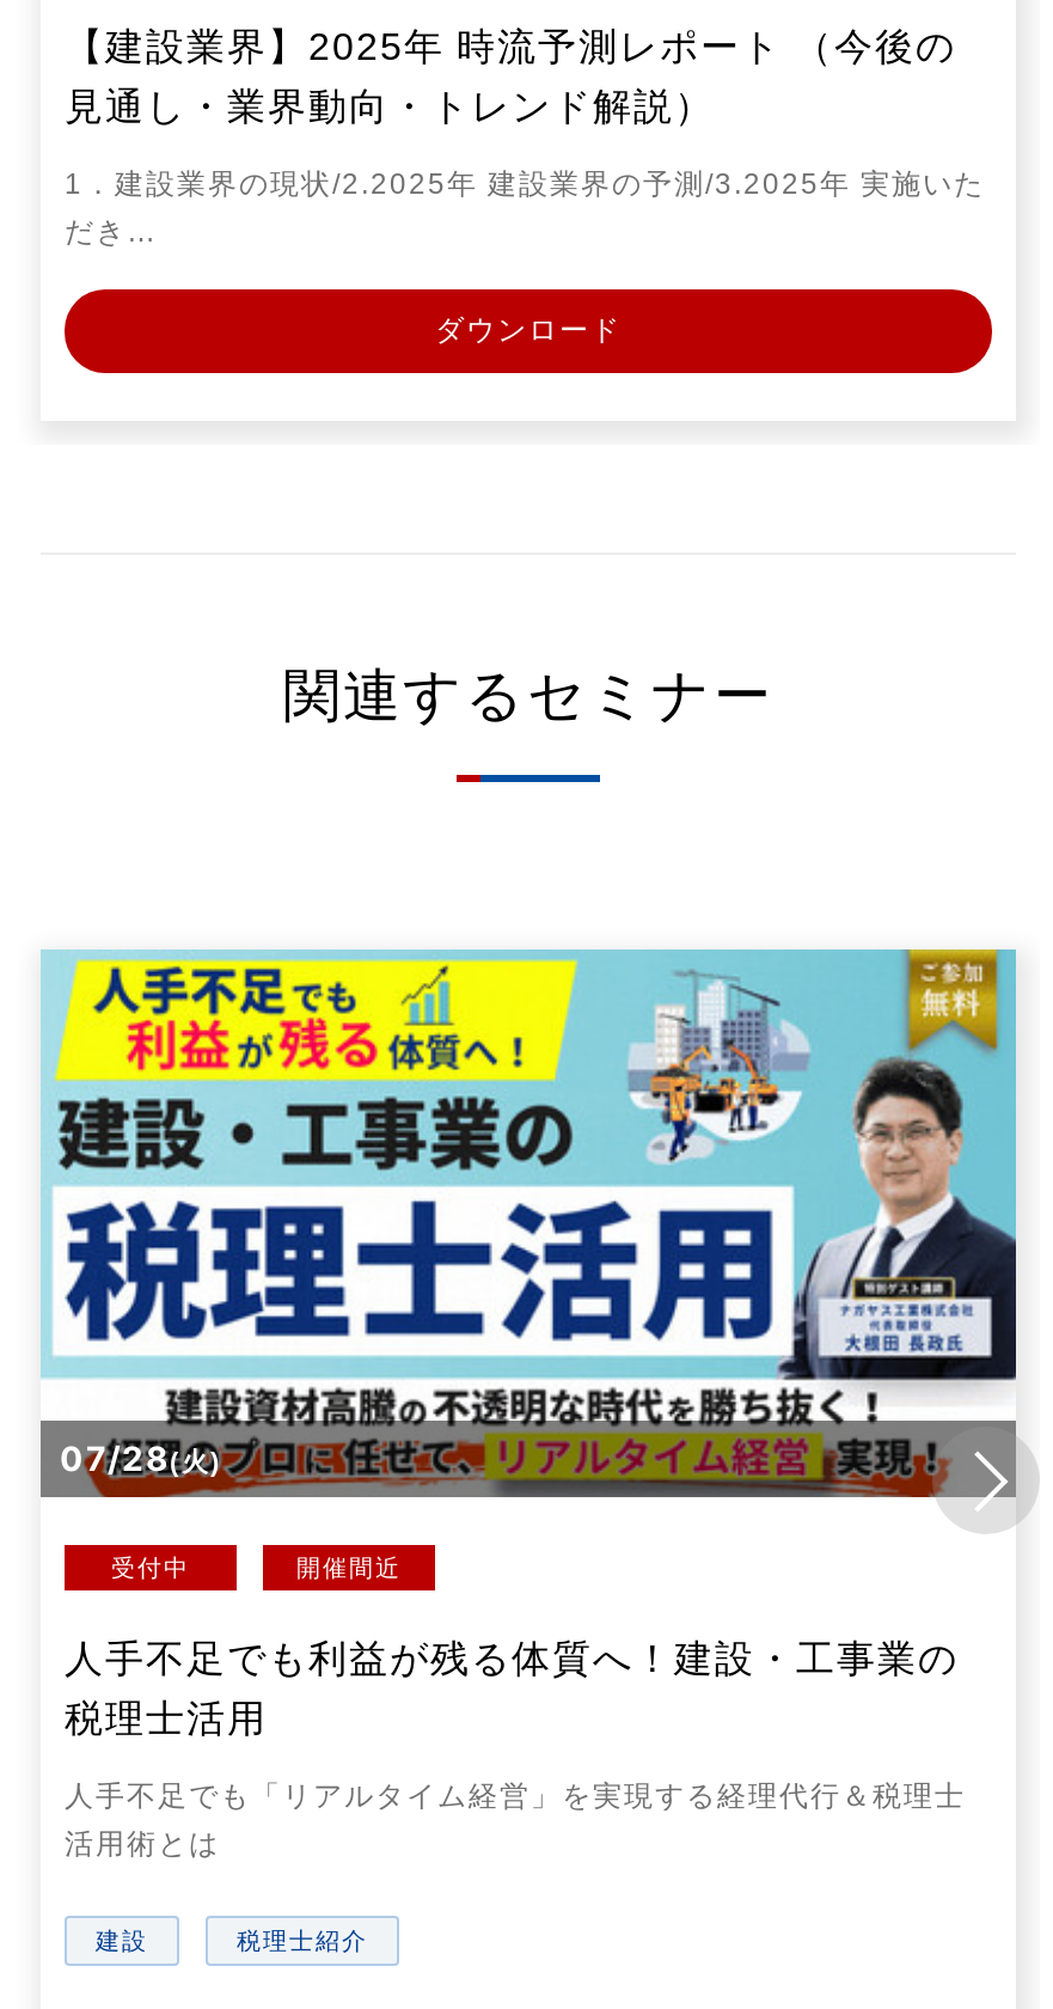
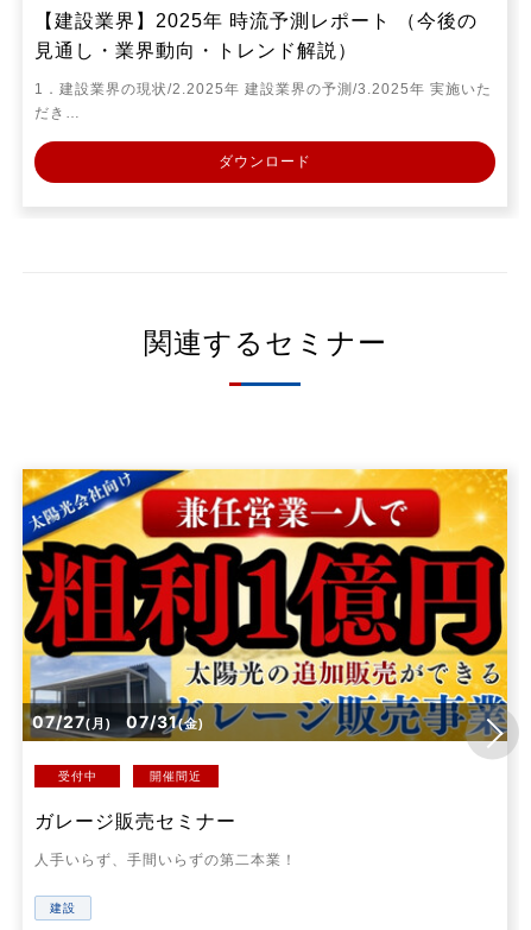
[41,947,1018,1500] [image] | 07/28(火) -> [21,468,508,742] [image] | 07/27 (月) 07/31(金)
[65,1639,966,1861] 人手不足でも利益が残る体質へ！建設・工事業の | 税理士活用 | 人手不足でも「リアルタイム経営」を実現する経理代行＆税理士 | 活用術とは -> [34,811,297,868] ガレージ販売セミナー | 人手いらず、手間いらずの第二本業！
[237,1928,368,1954] 税理士紹介 -> none

